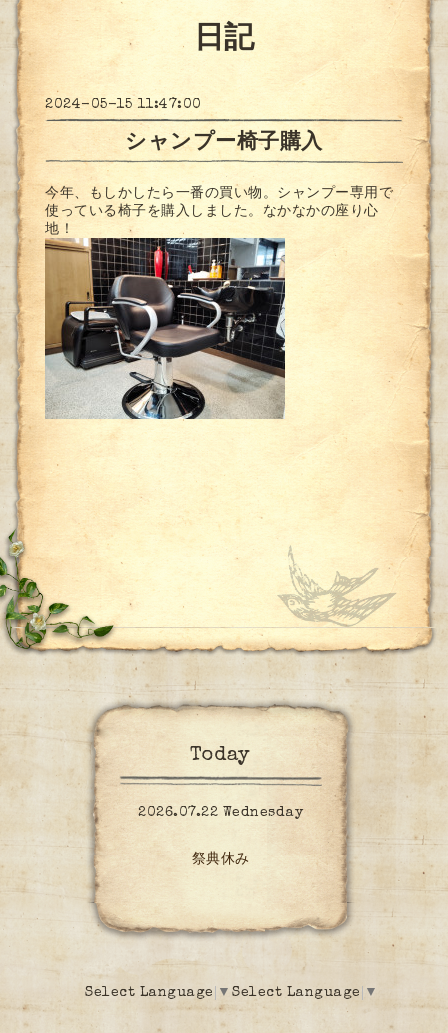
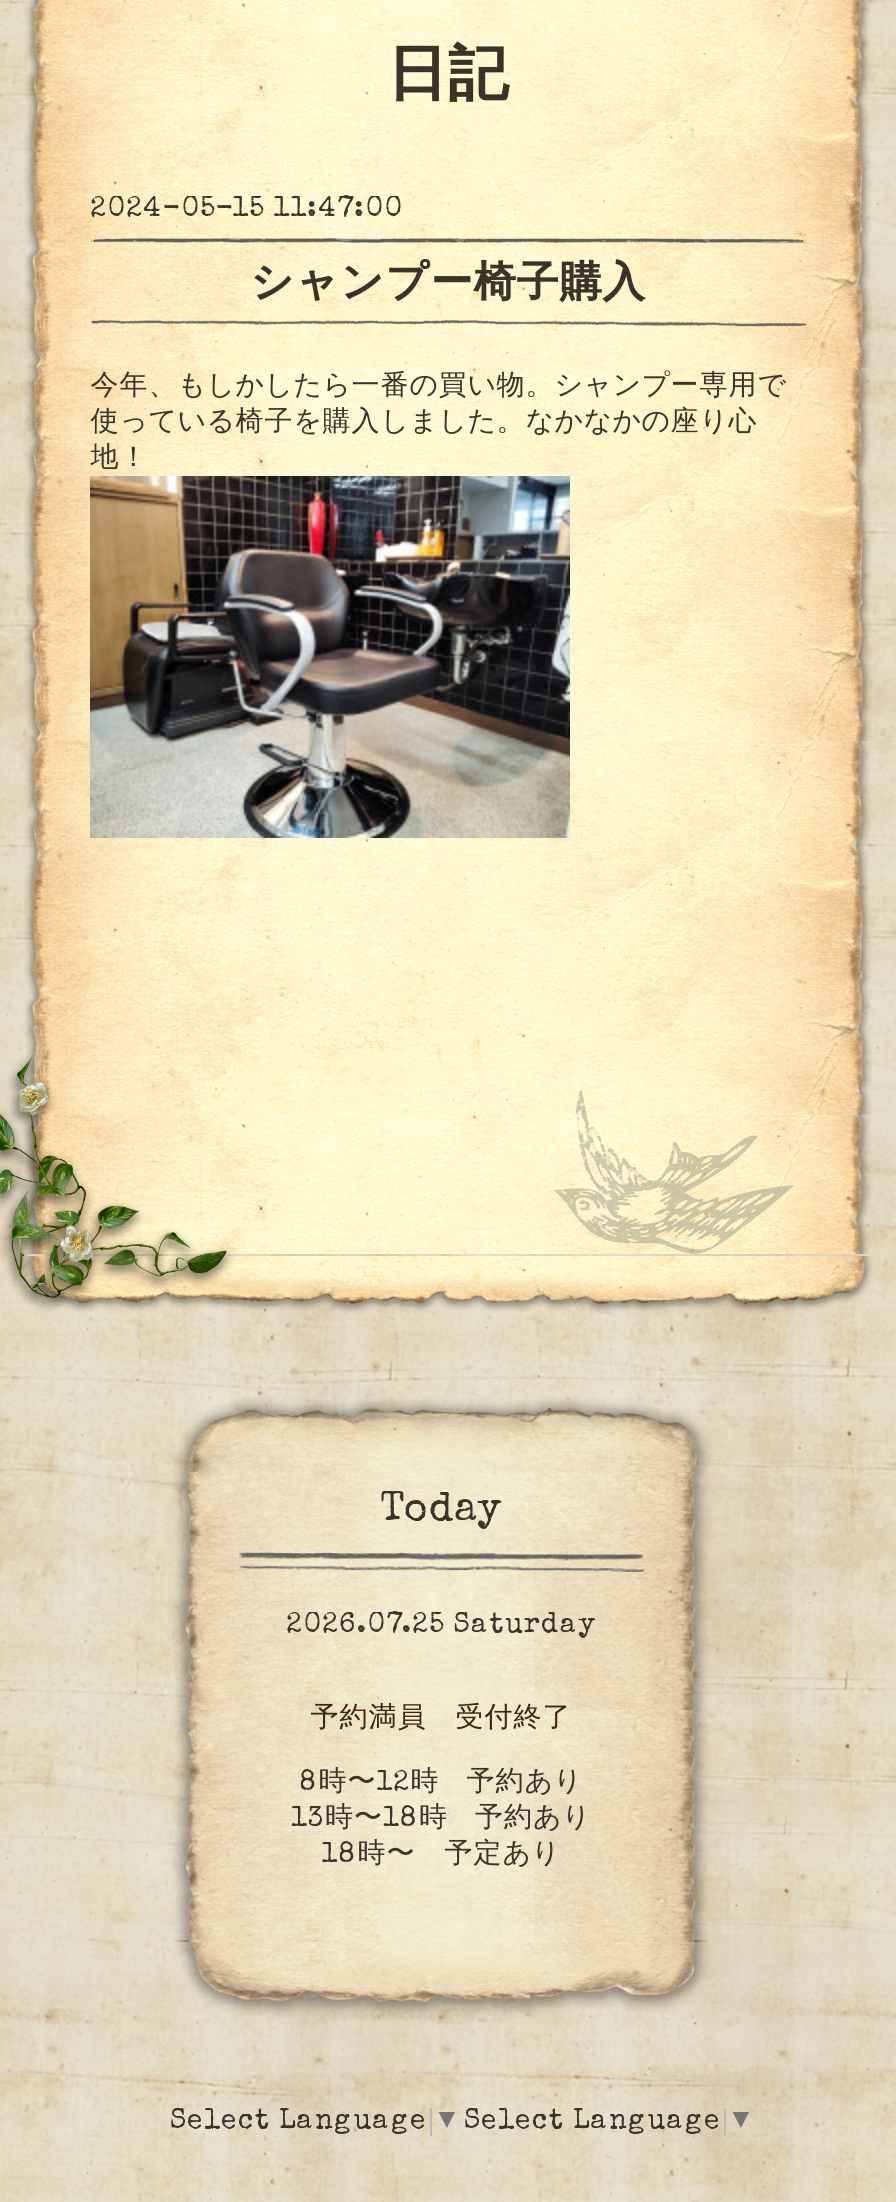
[138,806,303,867] 2026.07.22 Wednesday | 祭典休み -> [286,1612,596,1870] 2026.07.25 Saturday | 予約満員 受付終了 | 8時〜12時 予約あり | 13時〜18時 予約あり | 18時〜 予定あり

